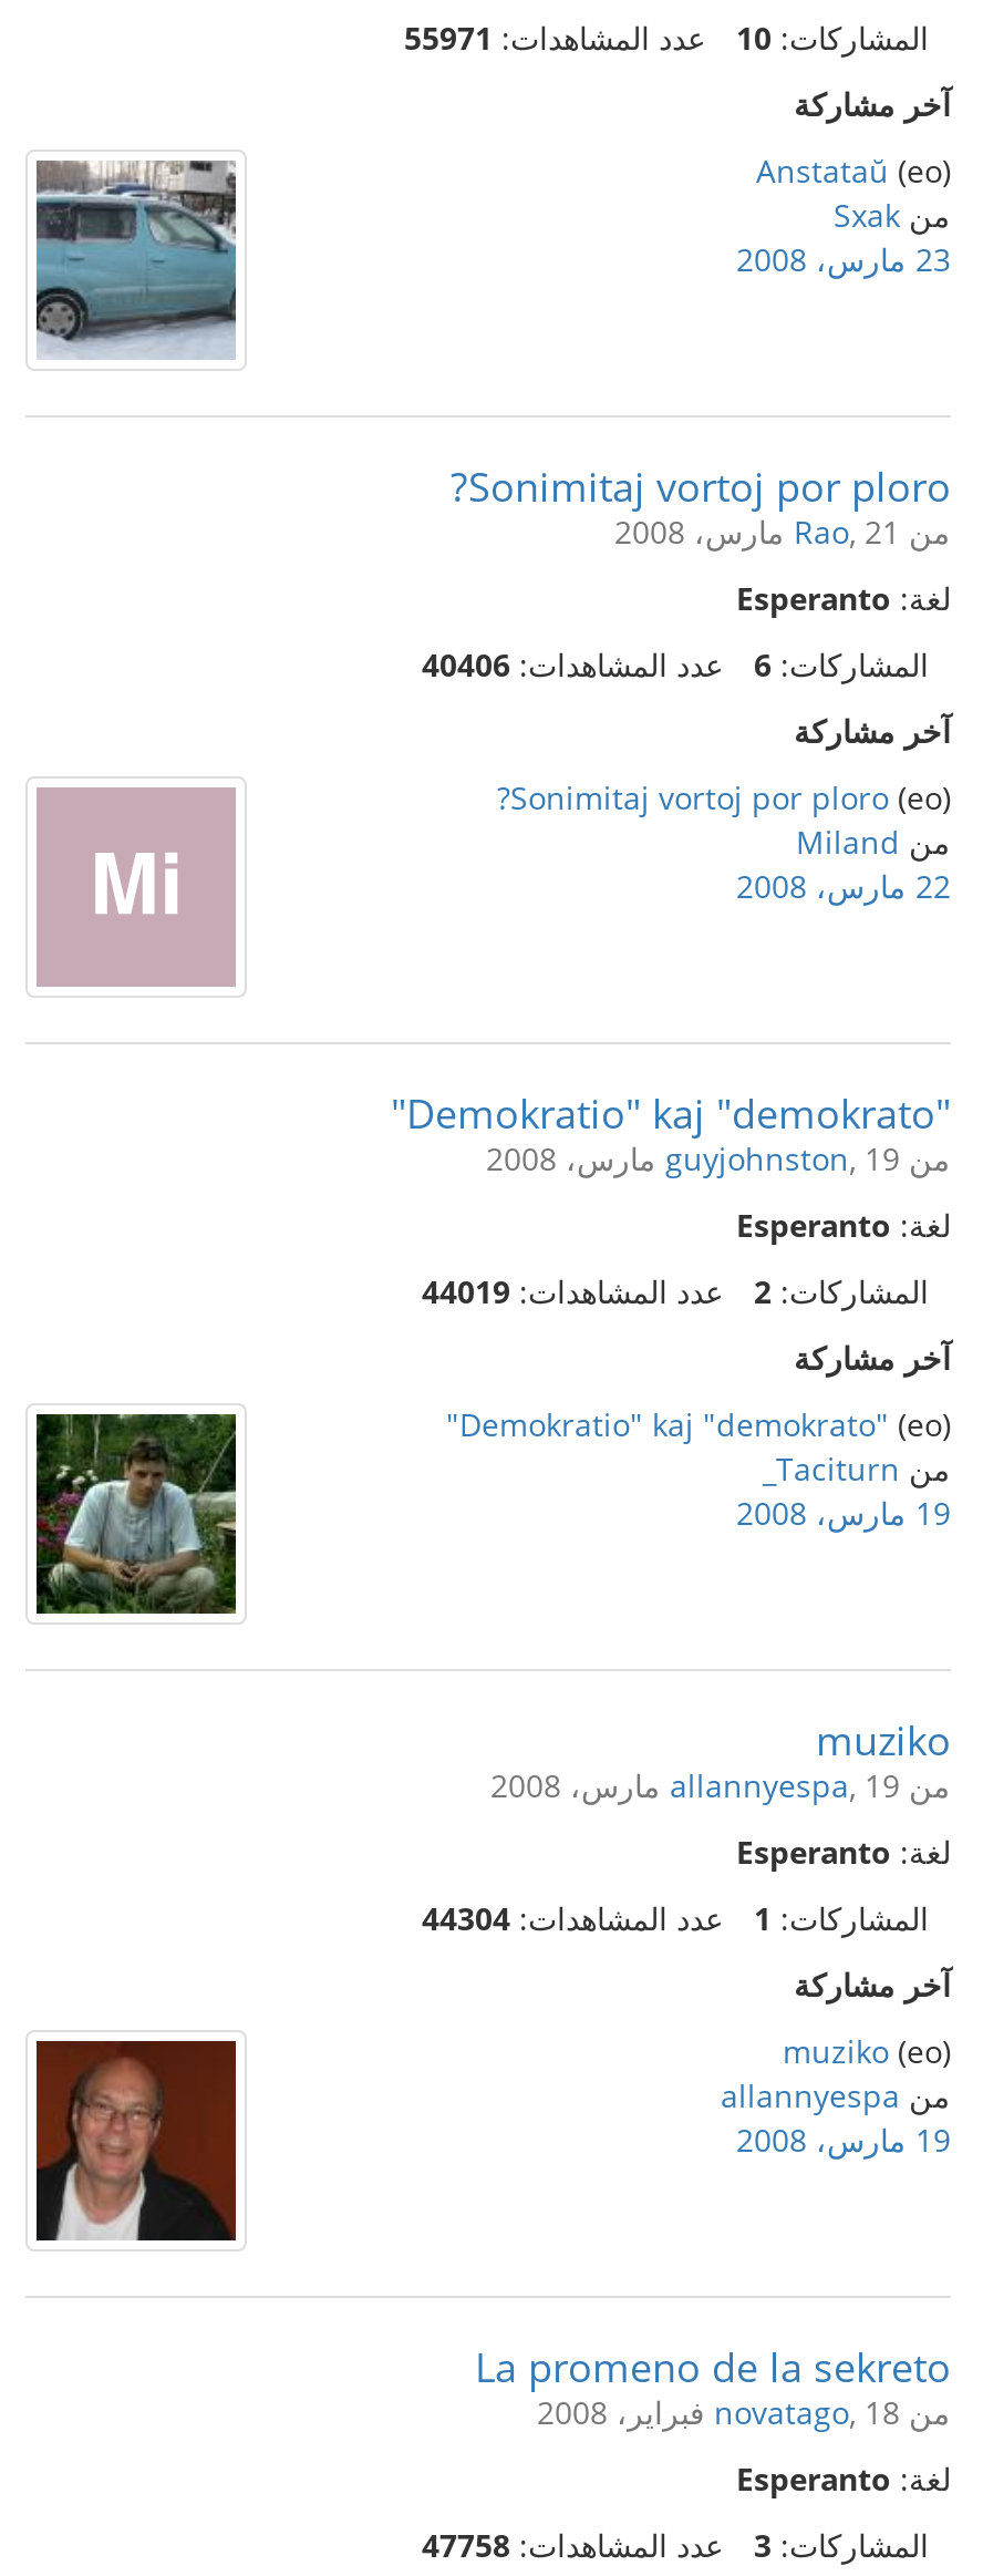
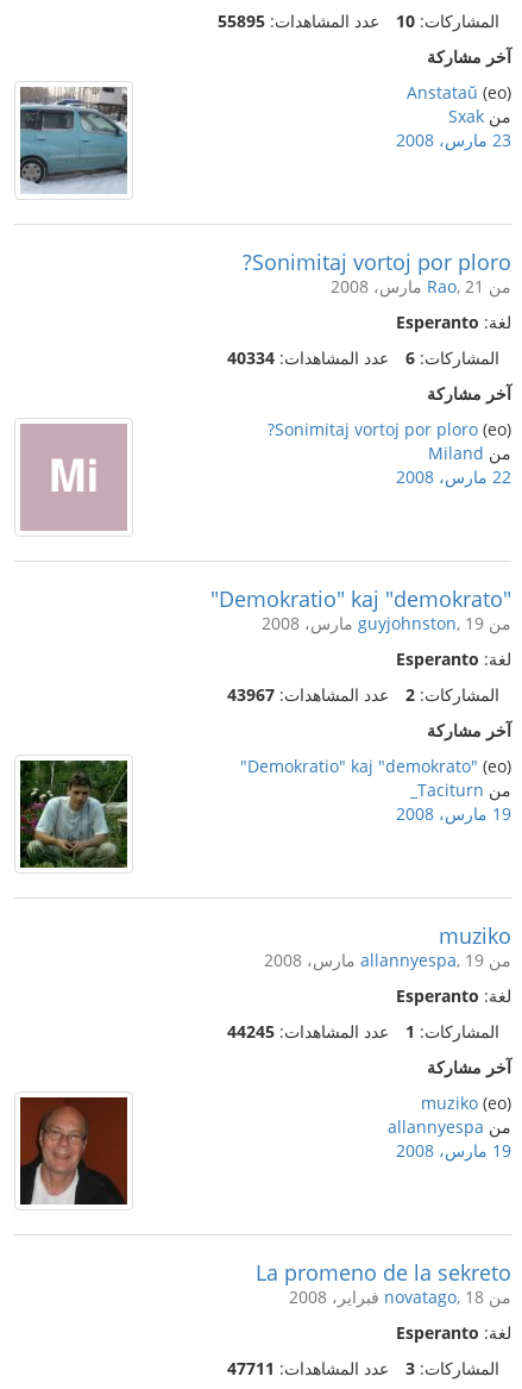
[404,17,705,59] عدد المشاهدات: 55971 -> [218,10,379,32] عدد المشاهدات: 55895
[422,643,723,686] عدد المشاهدات: 40406 -> [227,346,389,369] عدد المشاهدات: 40334
[422,1270,723,1312] عدد المشاهدات: 44019 -> [227,683,389,706] عدد المشاهدات: 43967
[422,1897,723,1939] عدد المشاهدات: 44304 -> [227,1020,389,1043] عدد المشاهدات: 44245
[422,2524,723,2566] عدد المشاهدات: 47758 -> [227,1357,389,1379] عدد المشاهدات: 47711

